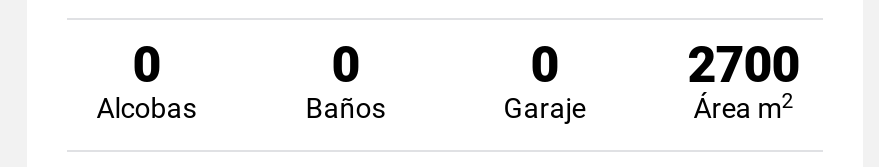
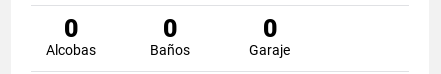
[687,36,799,124] 2700 | Área m2 -> none

